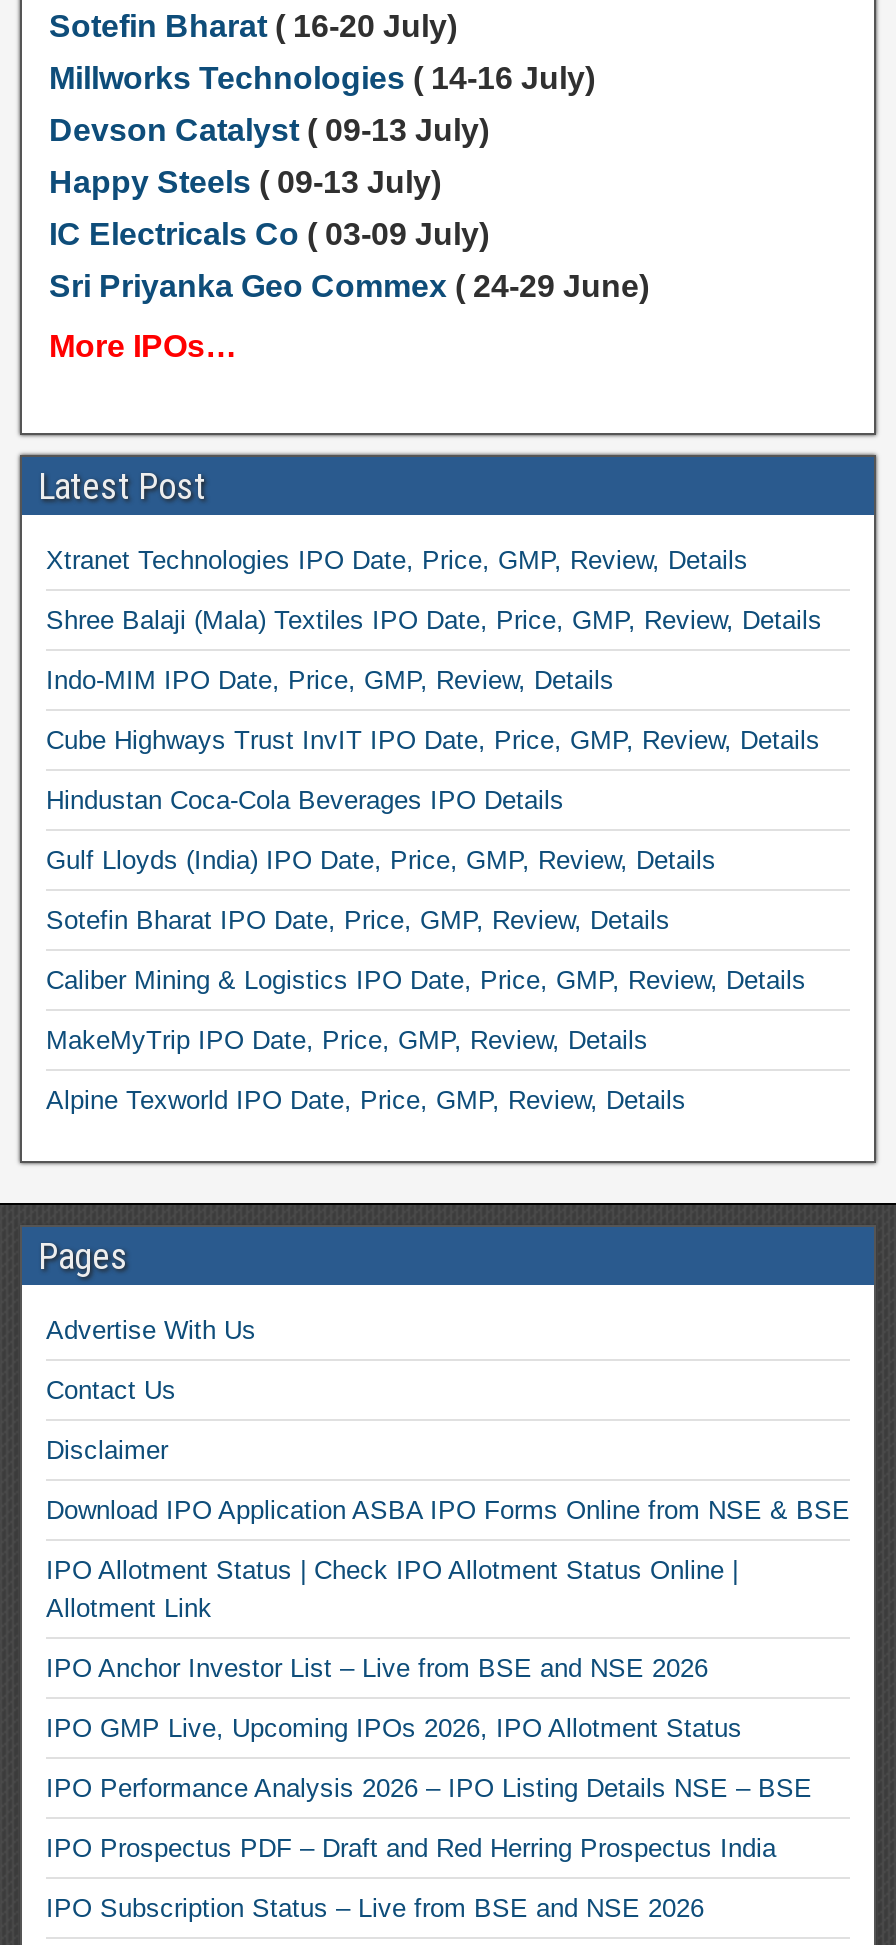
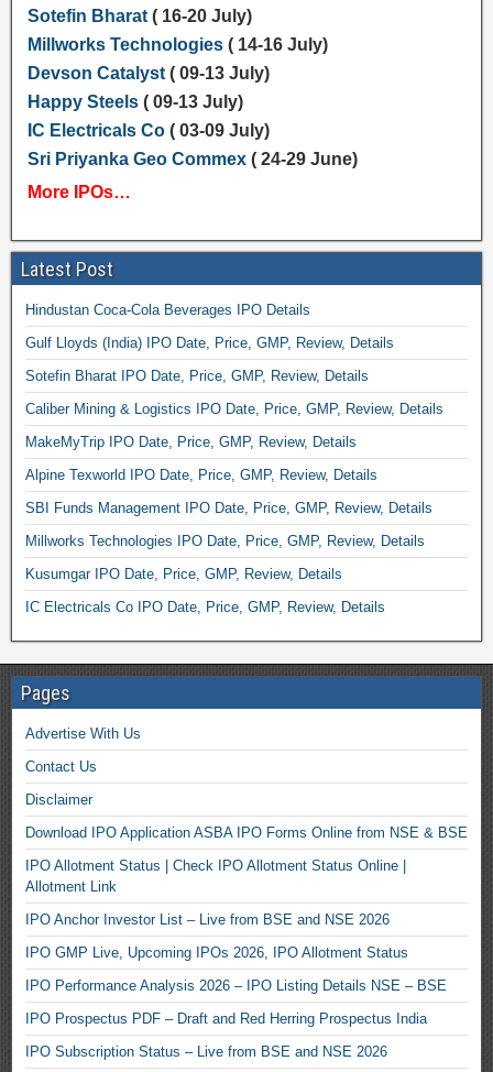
[46,545,822,755] Xtranet Technologies IPO Date, Price, GMP, Review, Details | Shree Balaji (Mala) Textiles IPO Date, Price, GMP, Review, Details | Indo-MIM IPO Date, Price, GMP, Review, Details | Cube Highways Trust InvIT IPO Date, Price, GMP, Review, Details -> none
moved [46,785,806,1115] -> [25,302,443,483]: Hindustan Coca-Cola Beverages IPO Details | Gulf Lloyds (India) IPO Date, Price, GMP, Review, Details | Sotefin Bharat IPO Date, Price, GMP, Review, Details | Caliber Mining & Logistics IPO Date, Price, GMP, Review, Details | MakeMyTrip IPO Date, Price, GMP, Review, Details | Alpine Texworld IPO Date, Price, GMP, Review, Details
none -> [25,500,432,615] SBI Funds Management IPO Date, Price, GMP, Review, Details | Millworks Technologies IPO Date, Price, GMP, Review, Details | Kusumgar IPO Date, Price, GMP, Review, Details | IC Electricals Co IPO Date, Price, GMP, Review, Details

